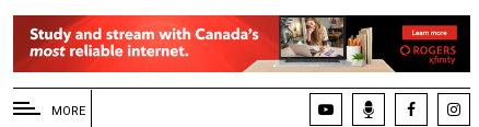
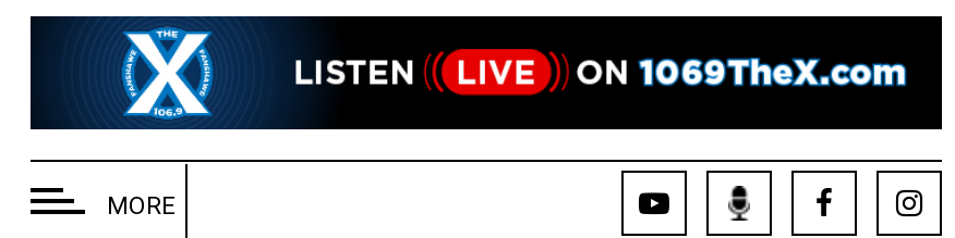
[12,14,458,73] [image] -> [28,14,916,131] [image]

